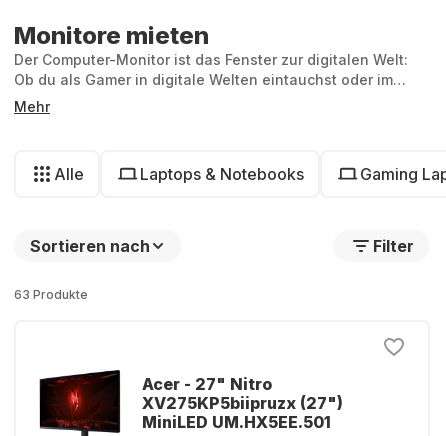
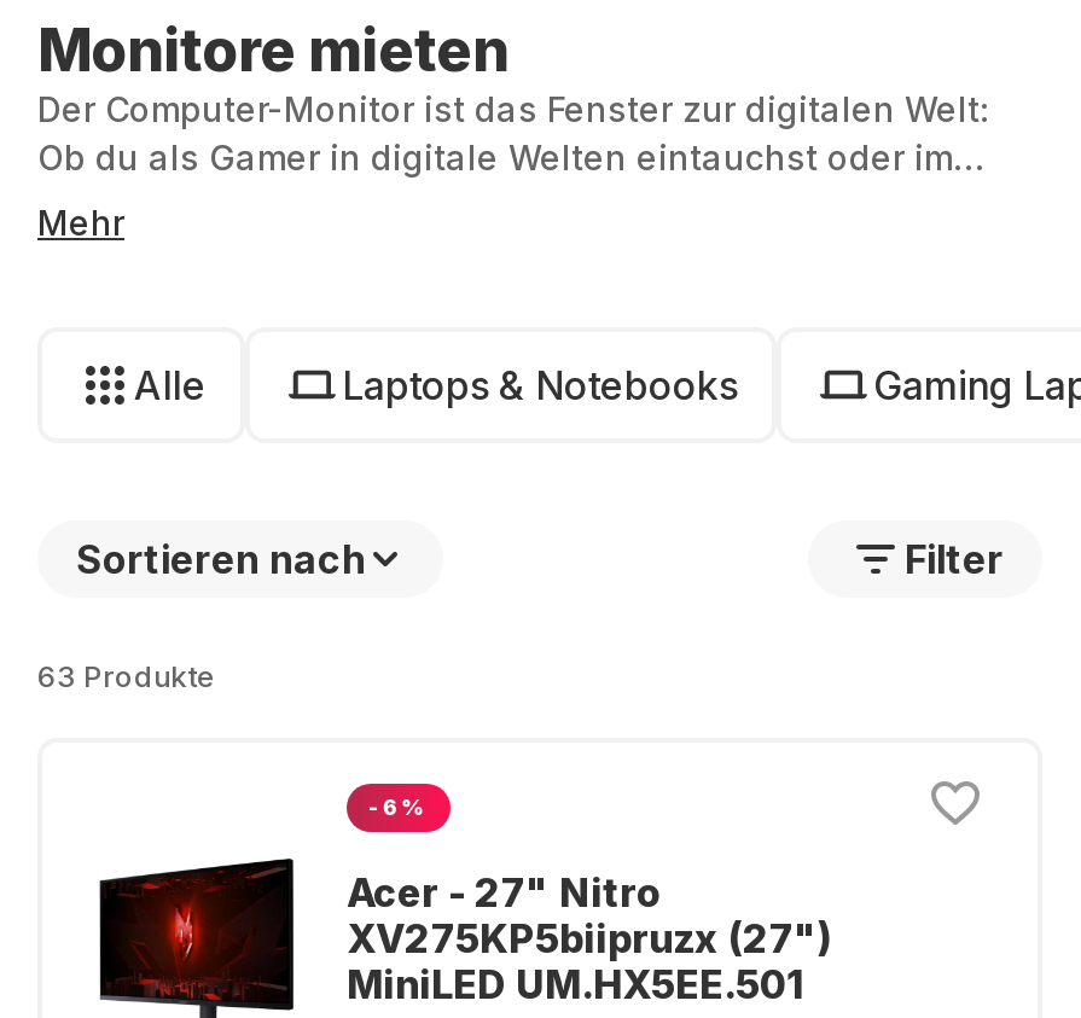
none -> [368,793,428,820] -6%

